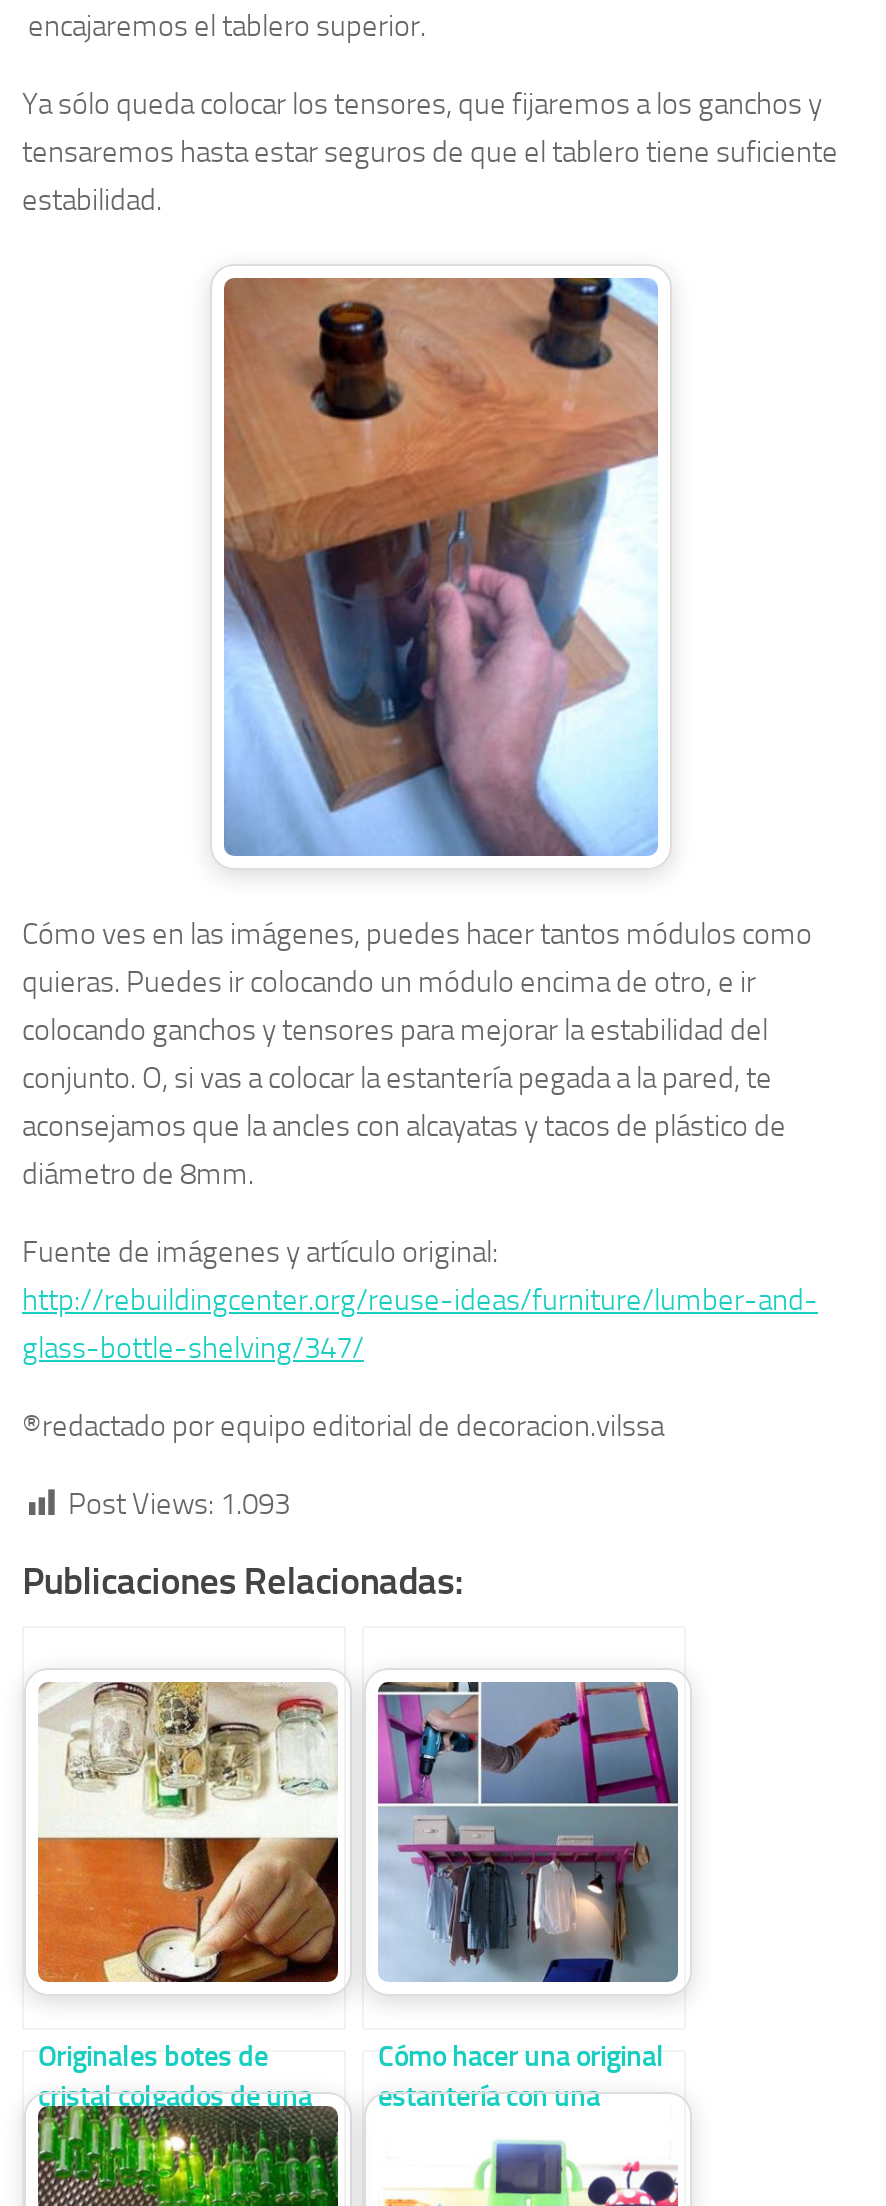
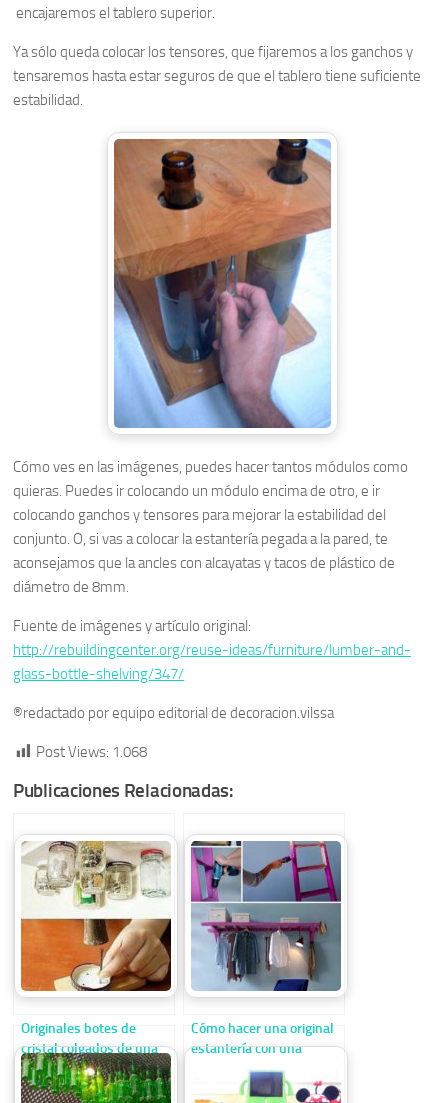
[68,1486,290,1522] Post Views: 1.093 -> [36,743,147,761] Post Views: 1.068

